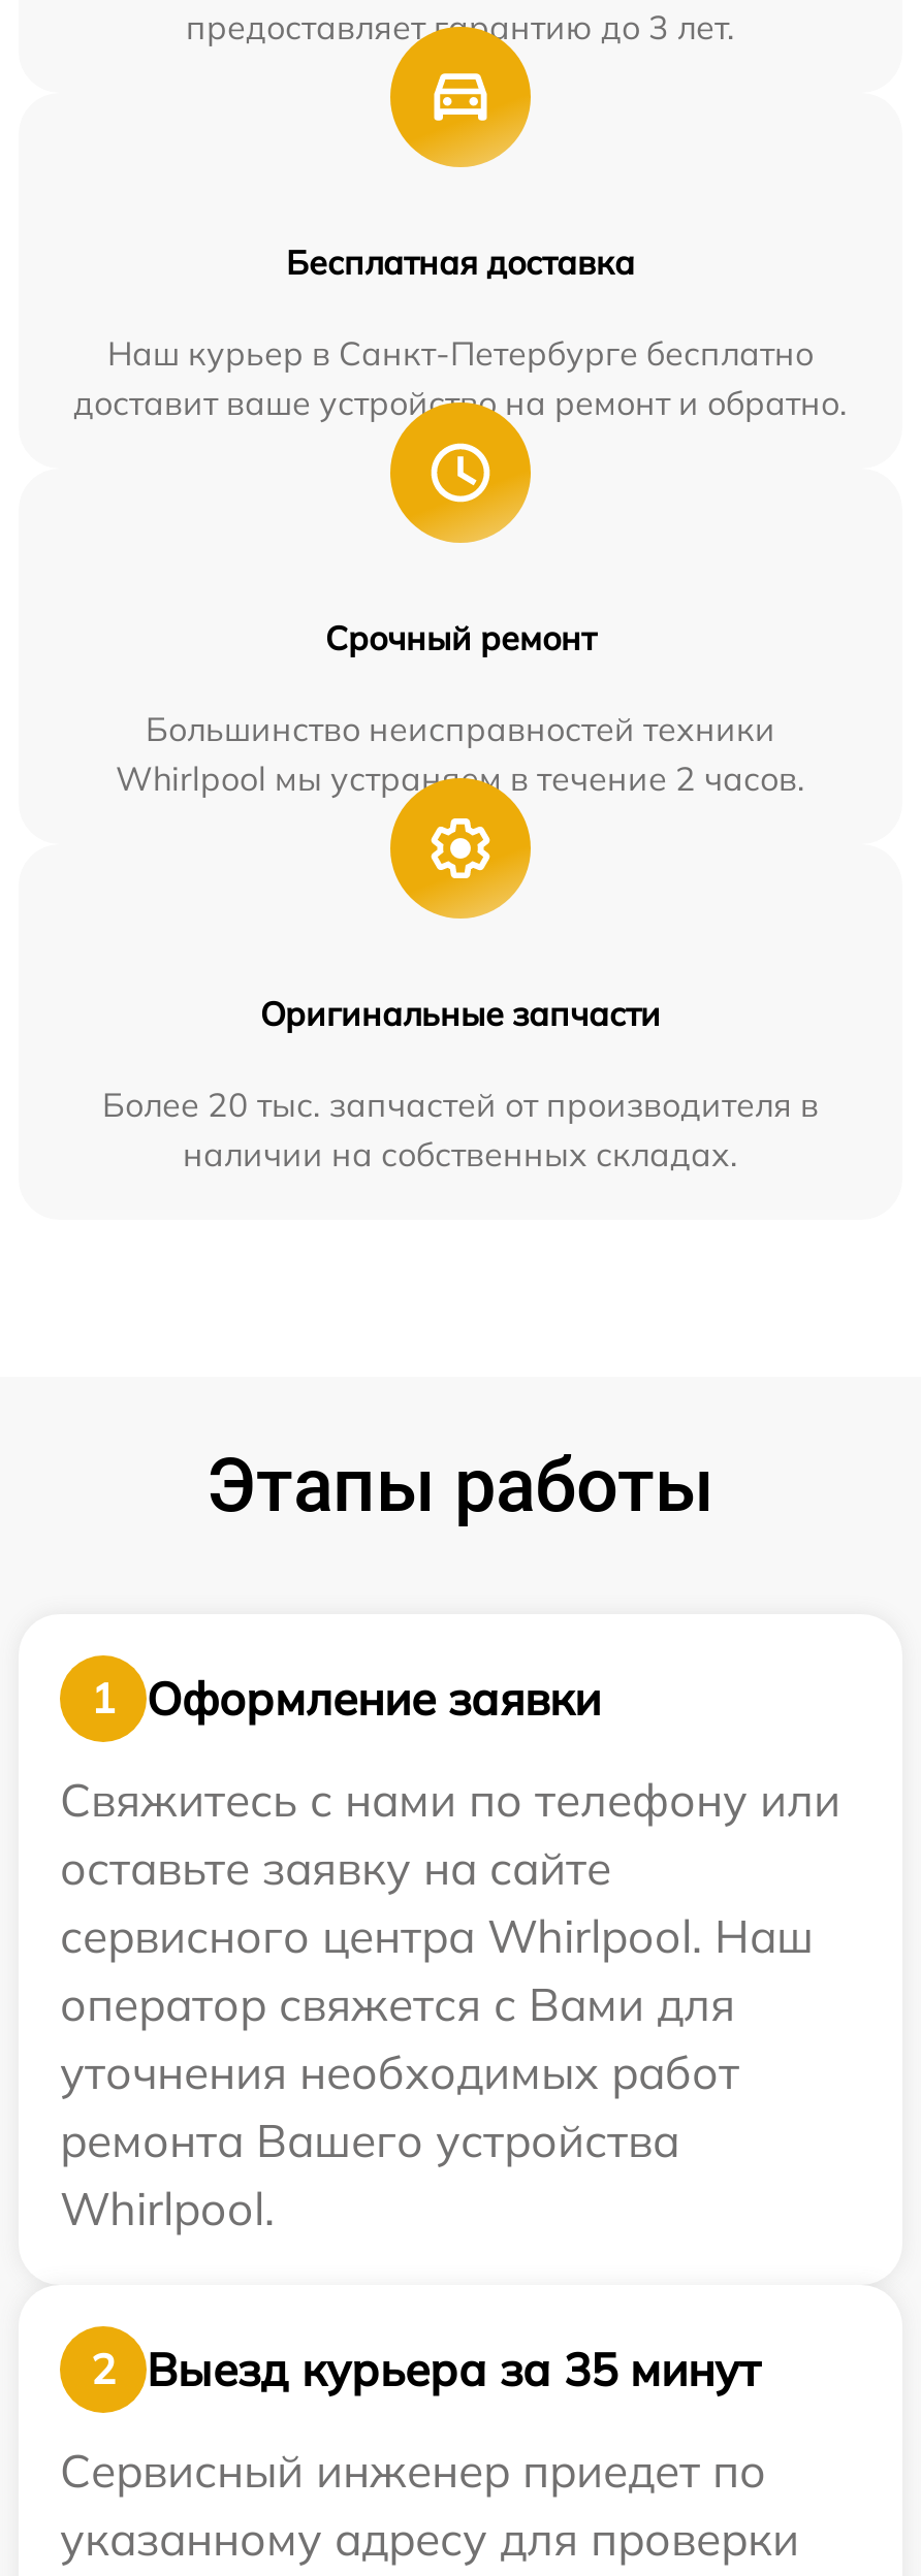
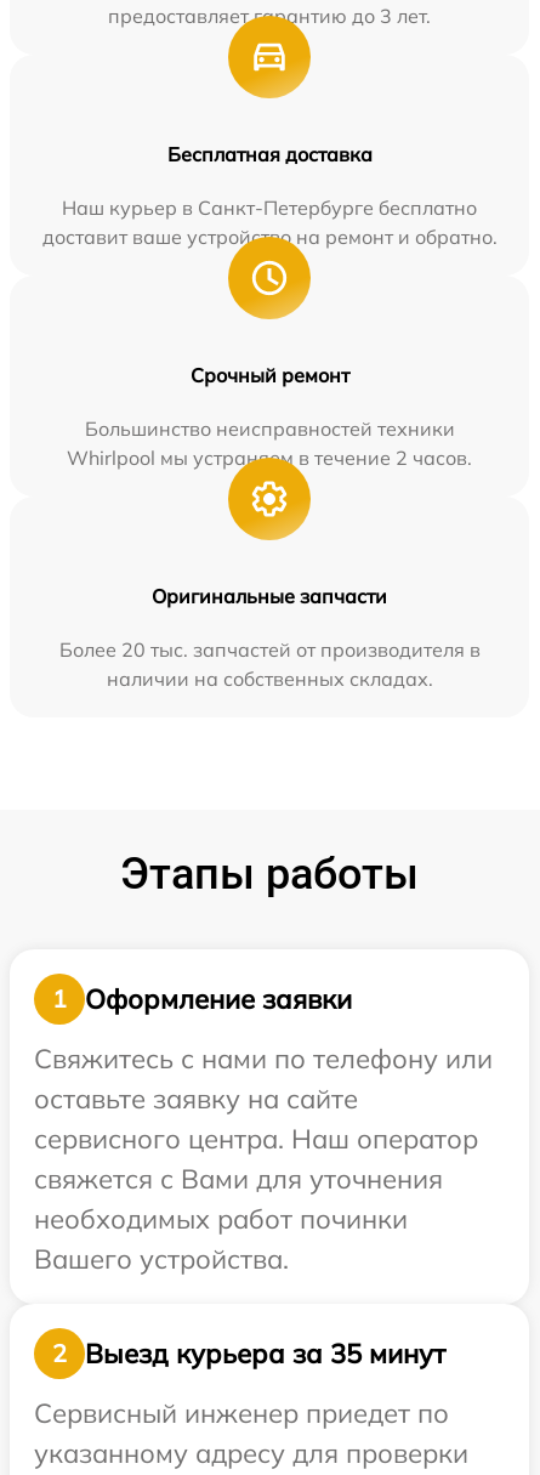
[60,1908,814,2238] сервисного центра Whirlpool. Наш | оператор свяжется с Вами для | уточнения необходимых работ | ремонта Вашего устройства | Whirlpool. -> [34,1122,478,1276] сервисного центра. Наш оператор | свяжется с Вами для уточнения | необходимых работ починки | Вашего устройства.

